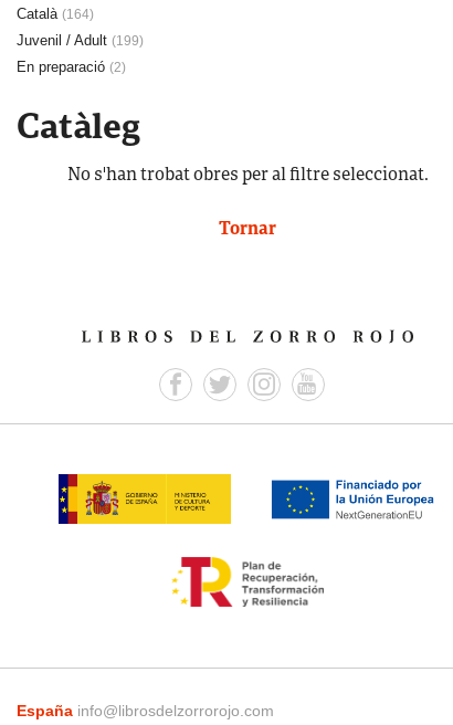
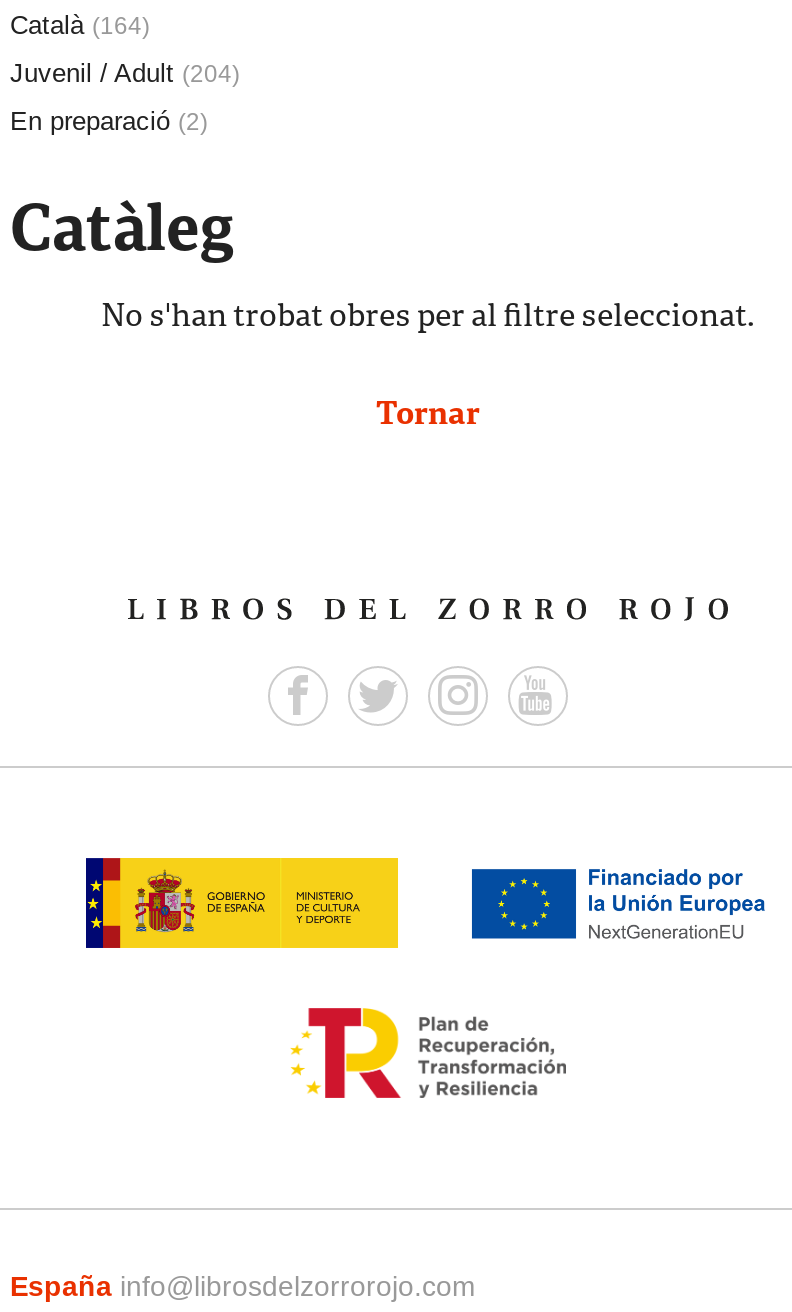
[17,32,144,49] Juvenil / Adult (199) -> [10,58,240,88] Juvenil / Adult (204)

